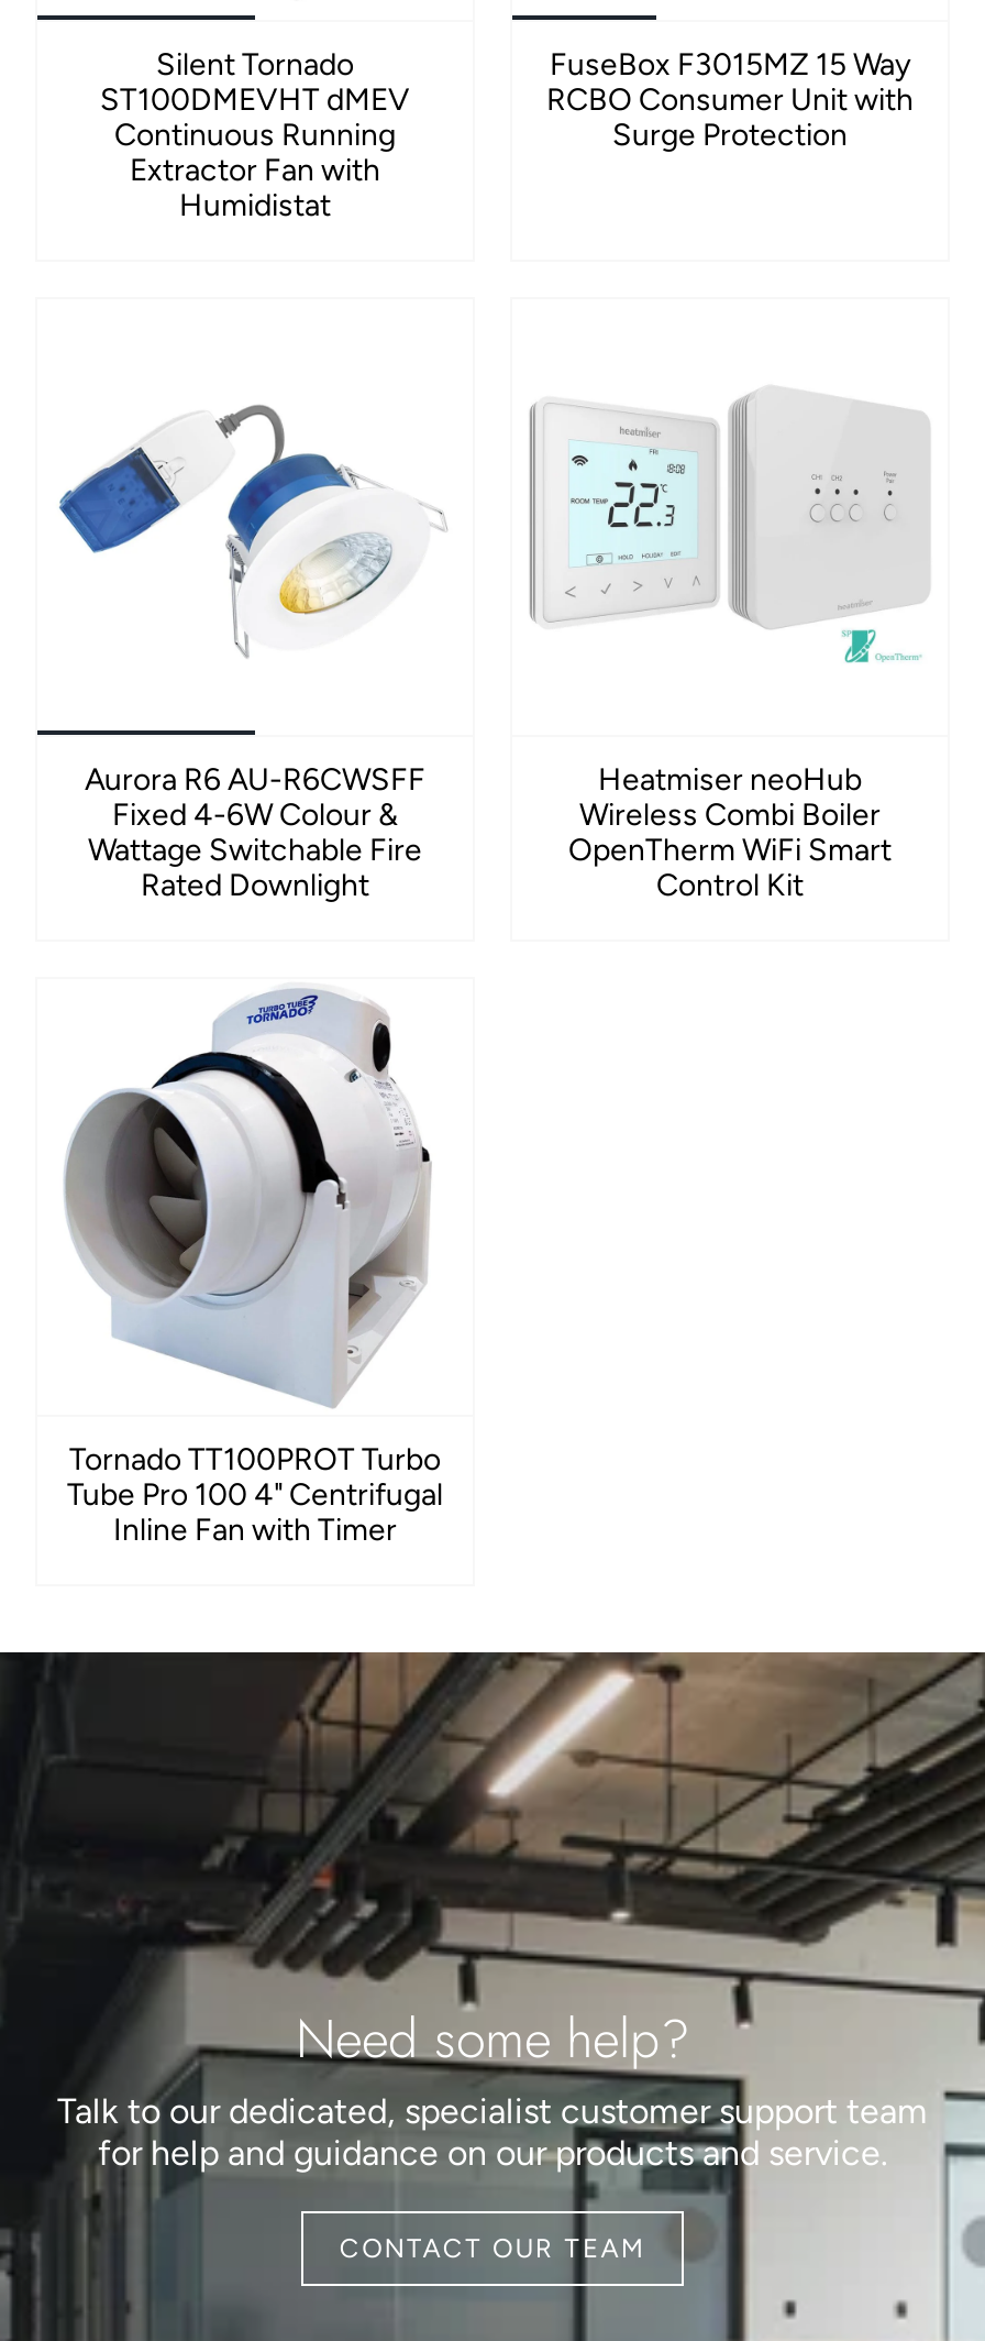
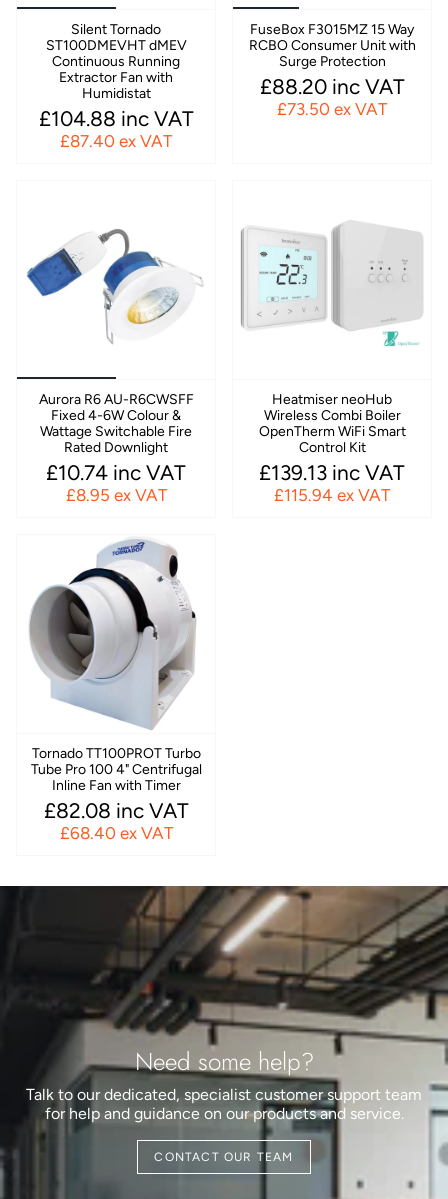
none -> [259,74,404,119] £88.20 inc VAT | £73.50 ex VAT
none -> [38,106,193,151] £104.88 inc VAT | £87.40 ex VAT
none -> [46,460,186,505] £10.74 inc VAT | £8.95 ex VAT
none -> [259,460,405,505] £139.13 inc VAT | £115.94 ex VAT
none -> [43,798,188,843] £82.08 inc VAT | £68.40 ex VAT

